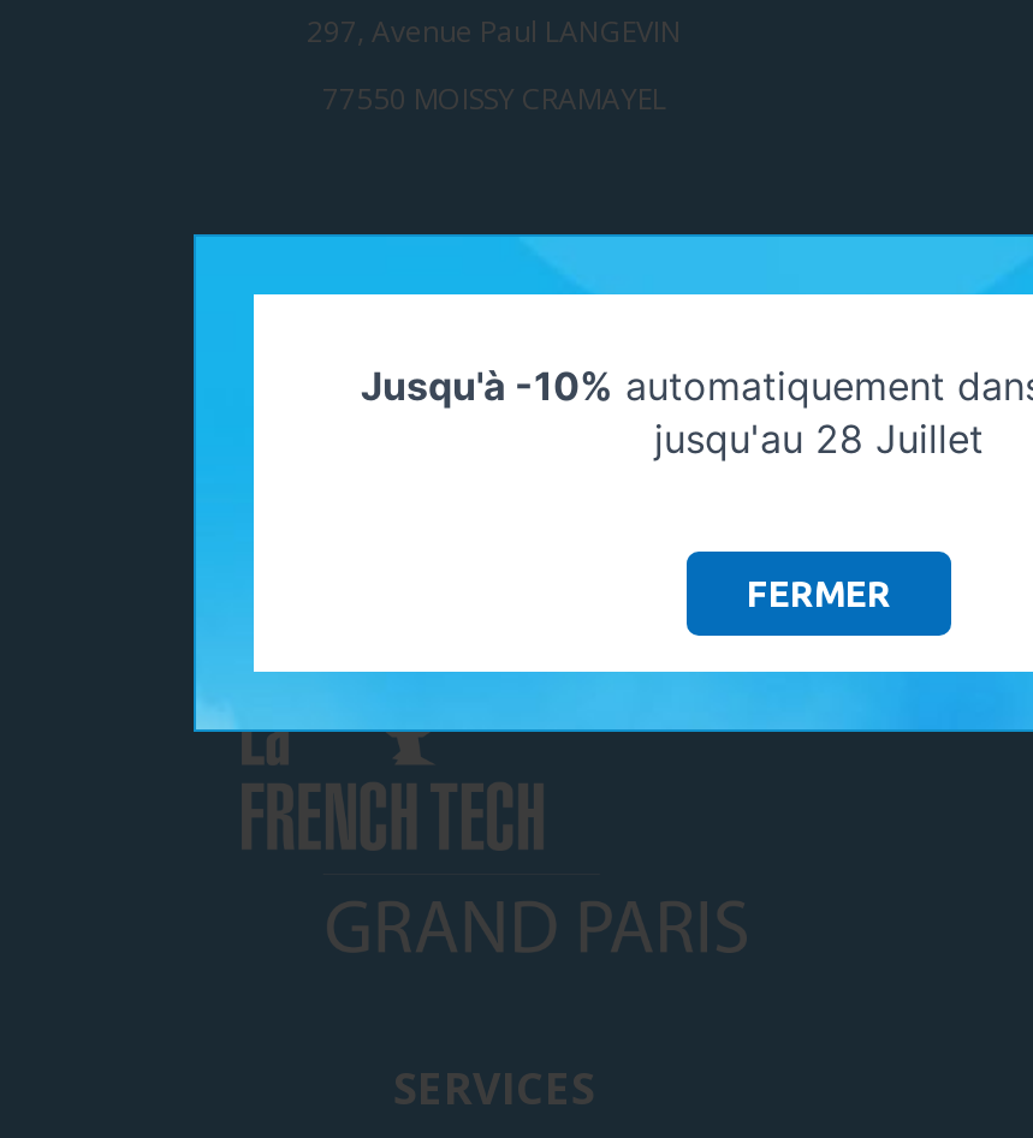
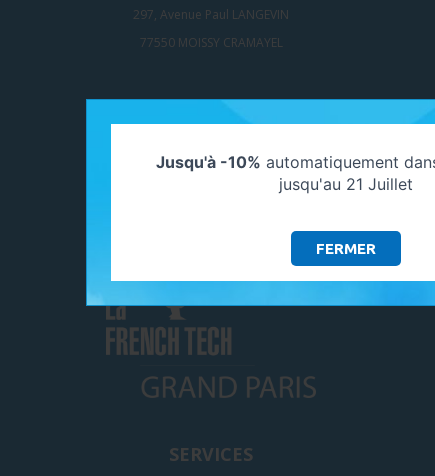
[654,413,984,461] jusqu'au 28 Juillet -> [279,173,413,193] jusqu'au 21 Juillet

